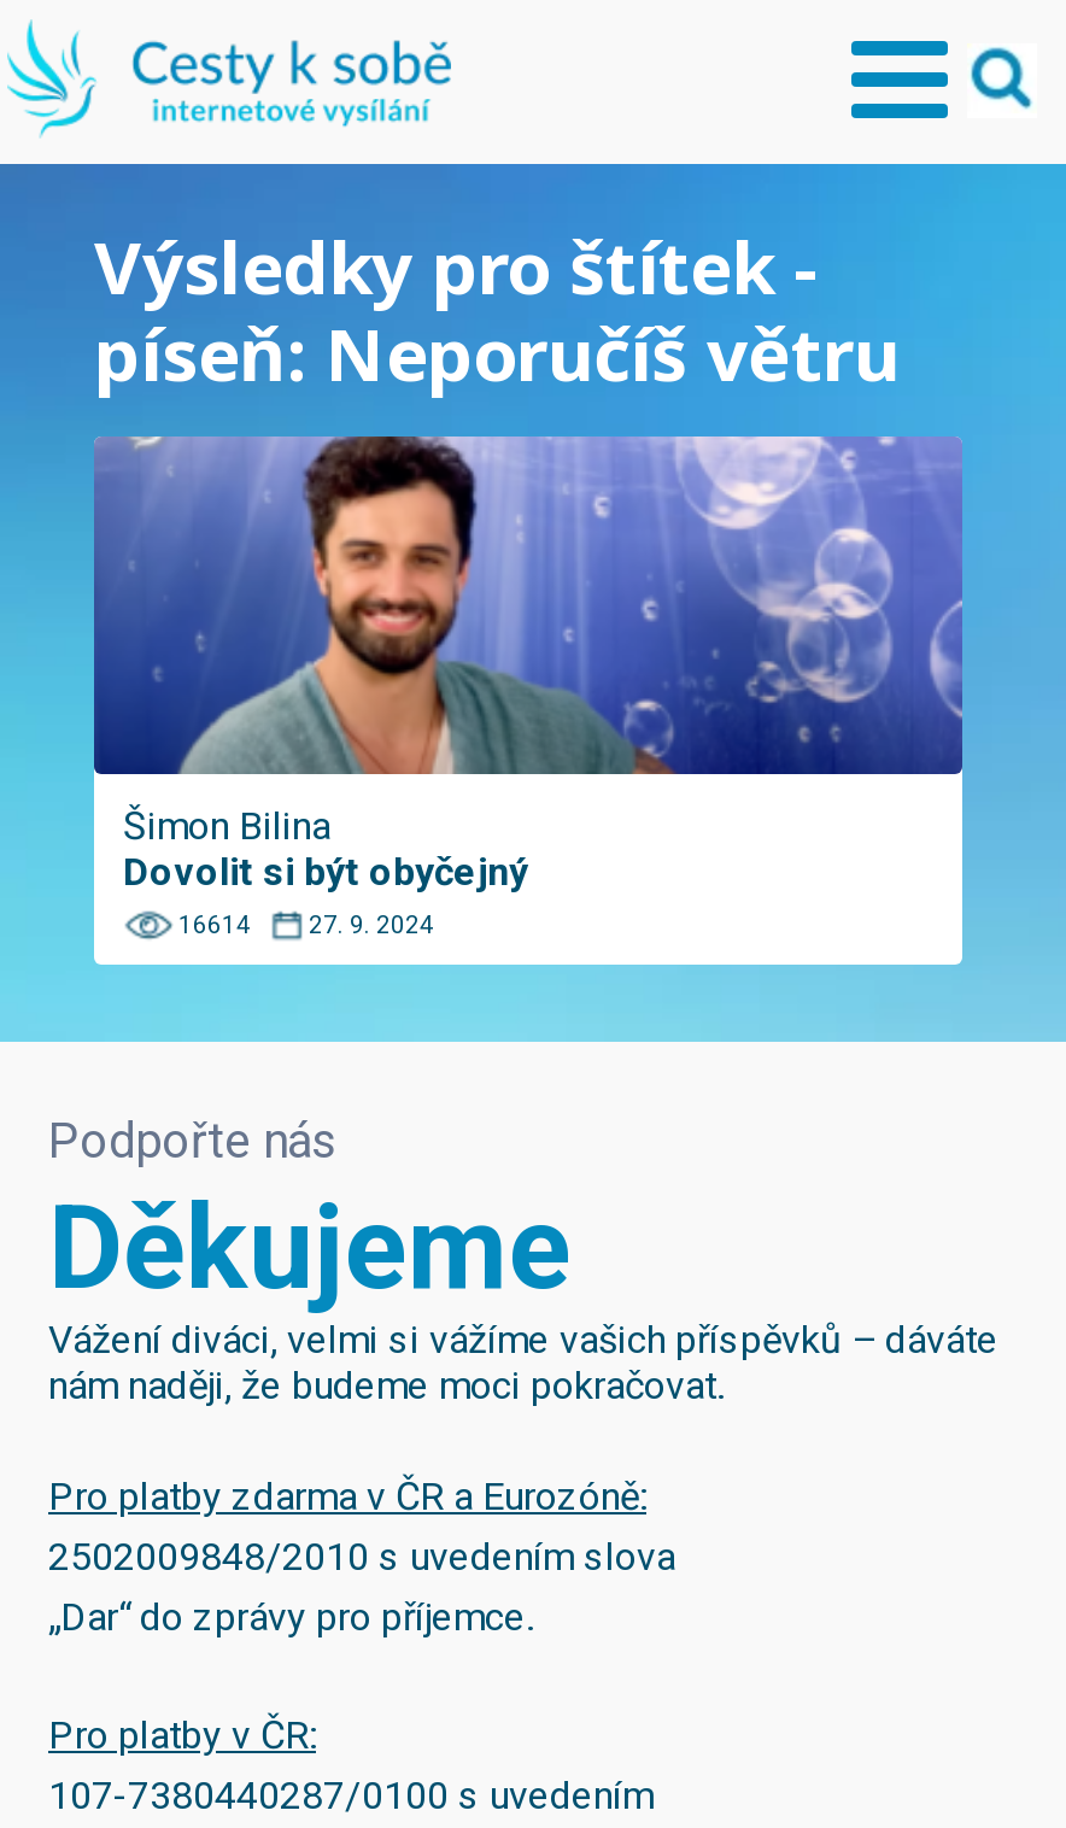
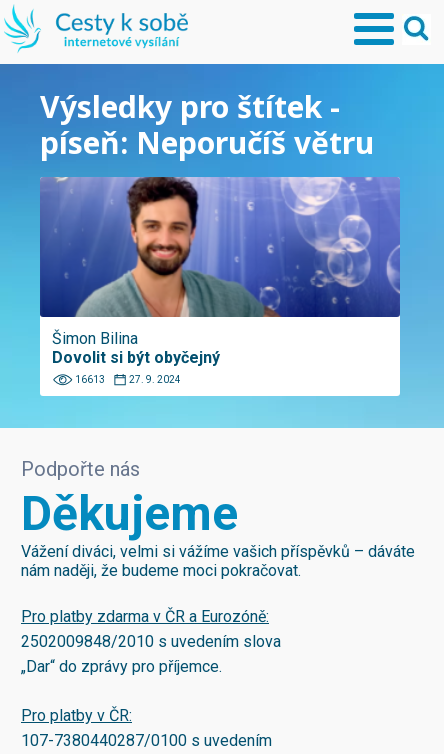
[178,912,251,938] 16614 -> [75,374,105,385] 16613

